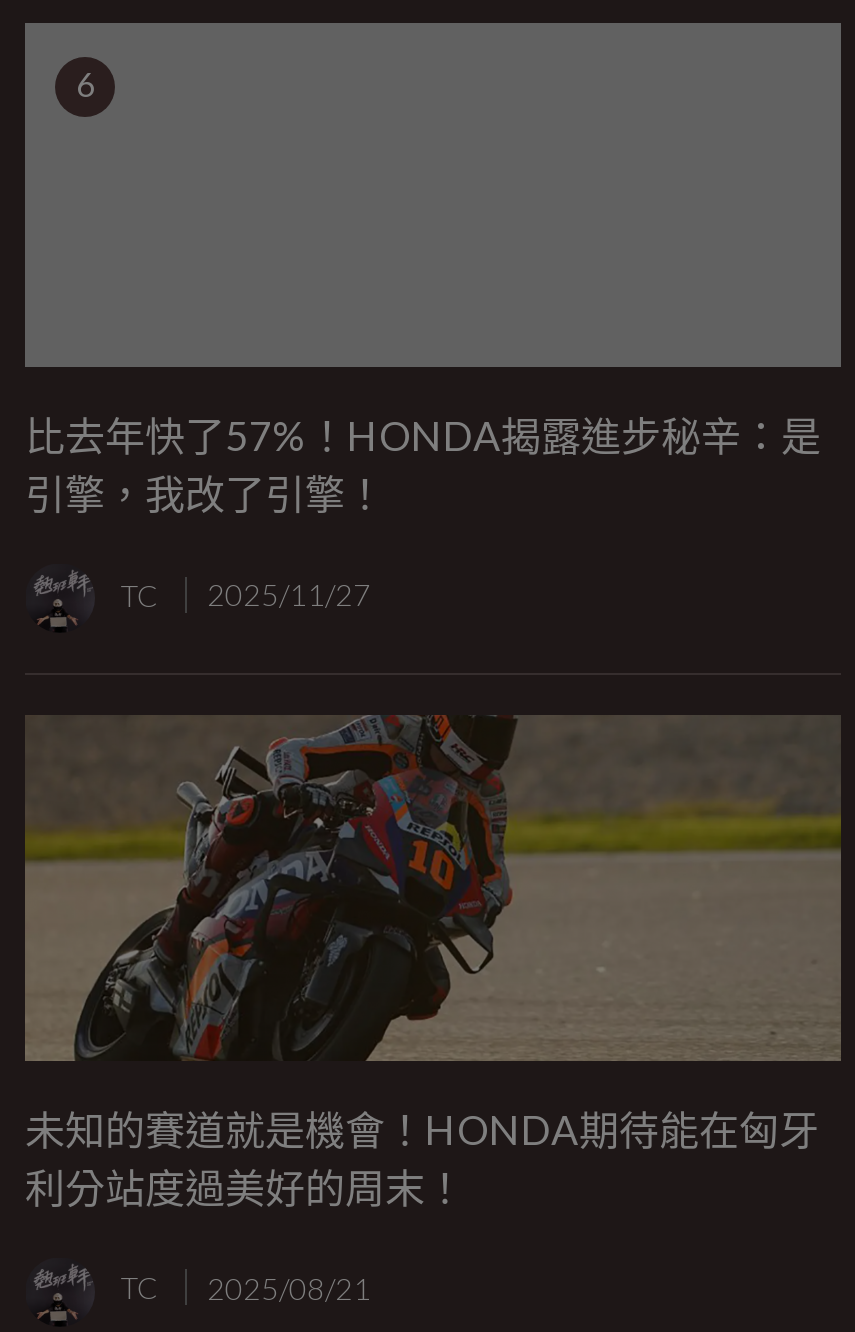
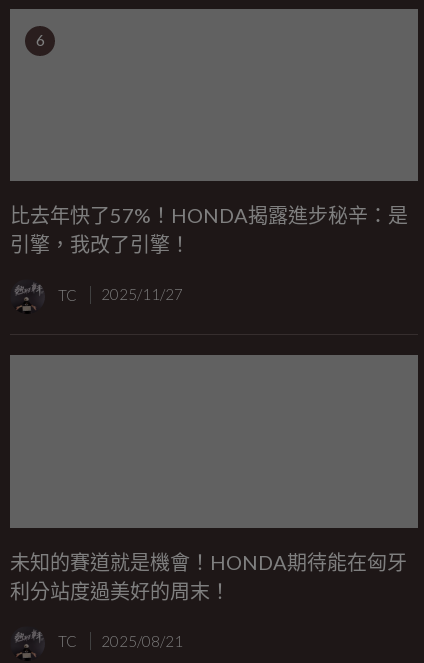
[23,713,843,1061] [image] -> none

